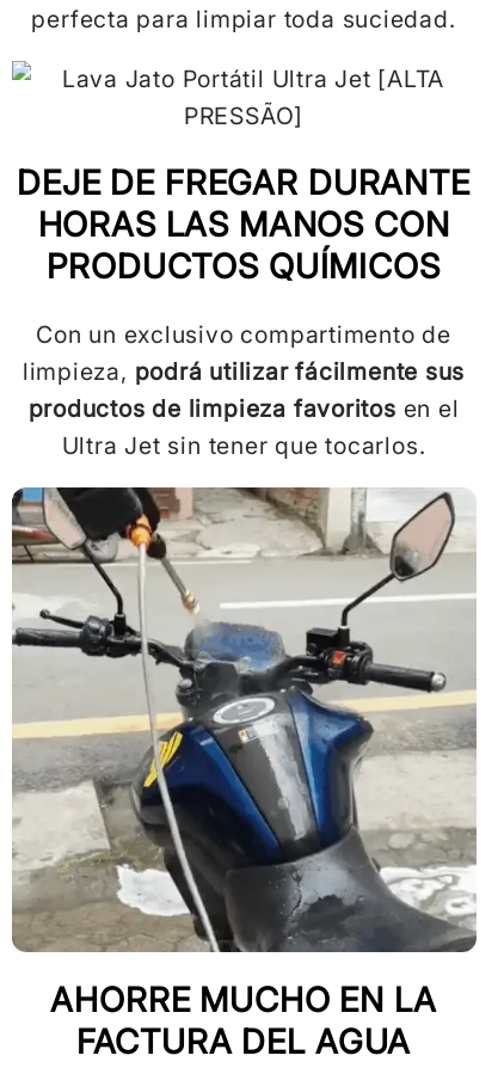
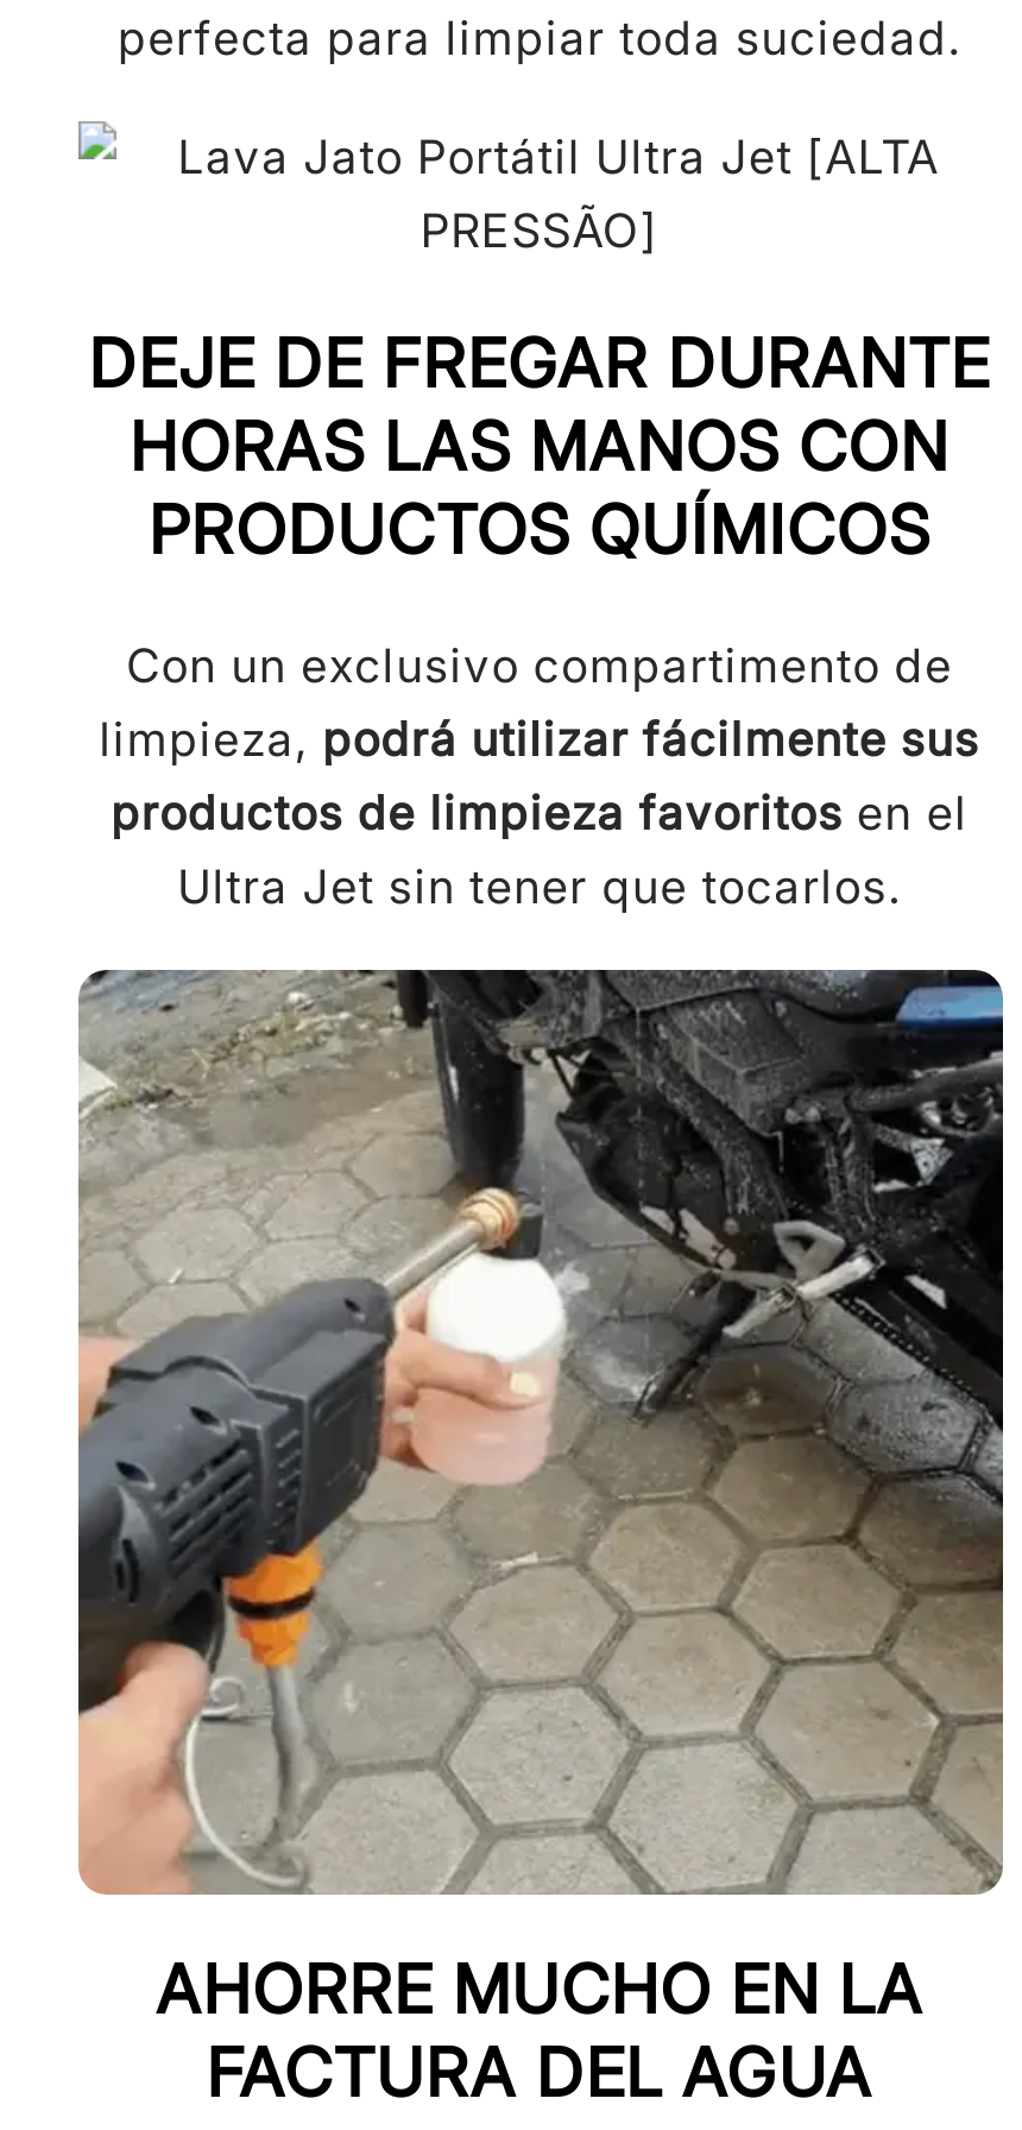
[11,486,477,952] [image] -> [76,968,1005,1895] [image]

